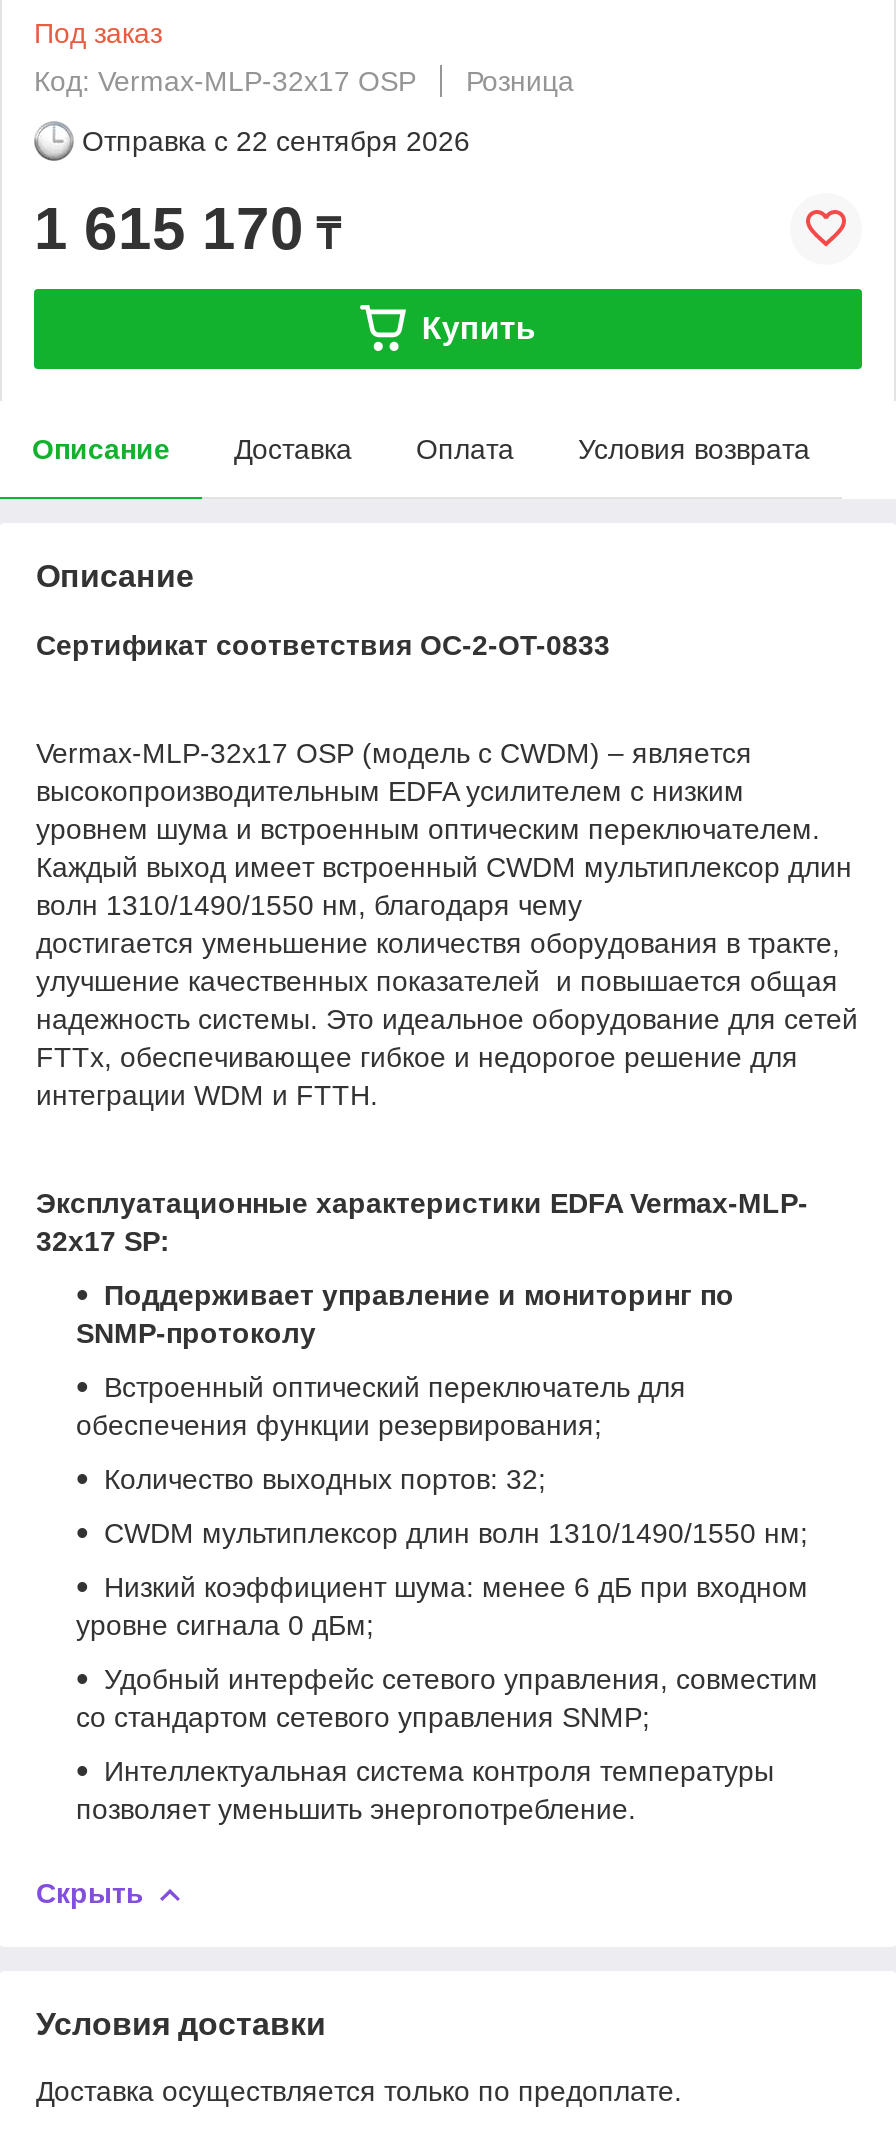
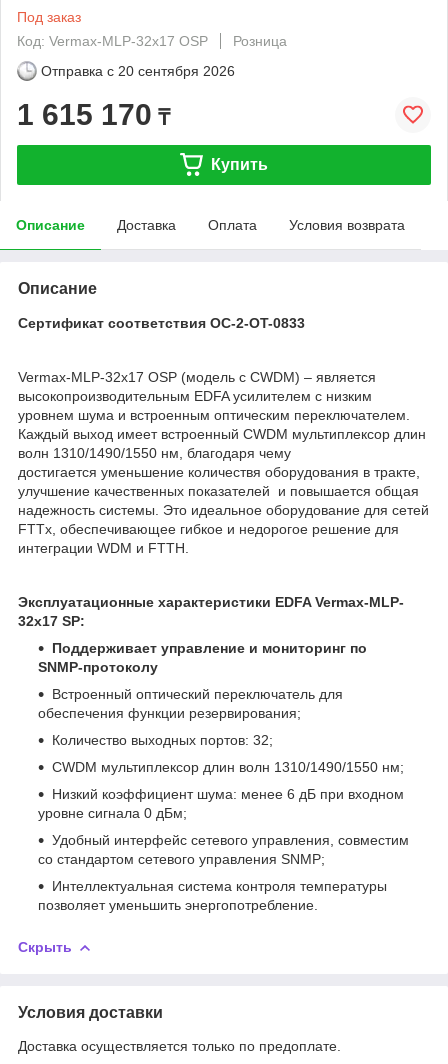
[82,125,470,157] Отправка с 22 сентября 2026 -> [41,63,235,79] Отправка с 20 сентября 2026

